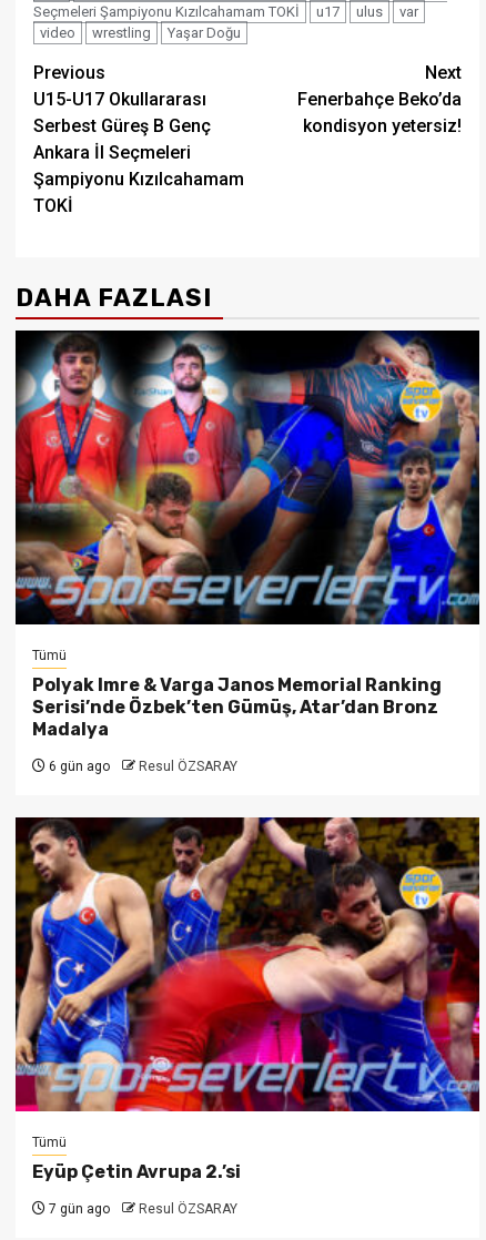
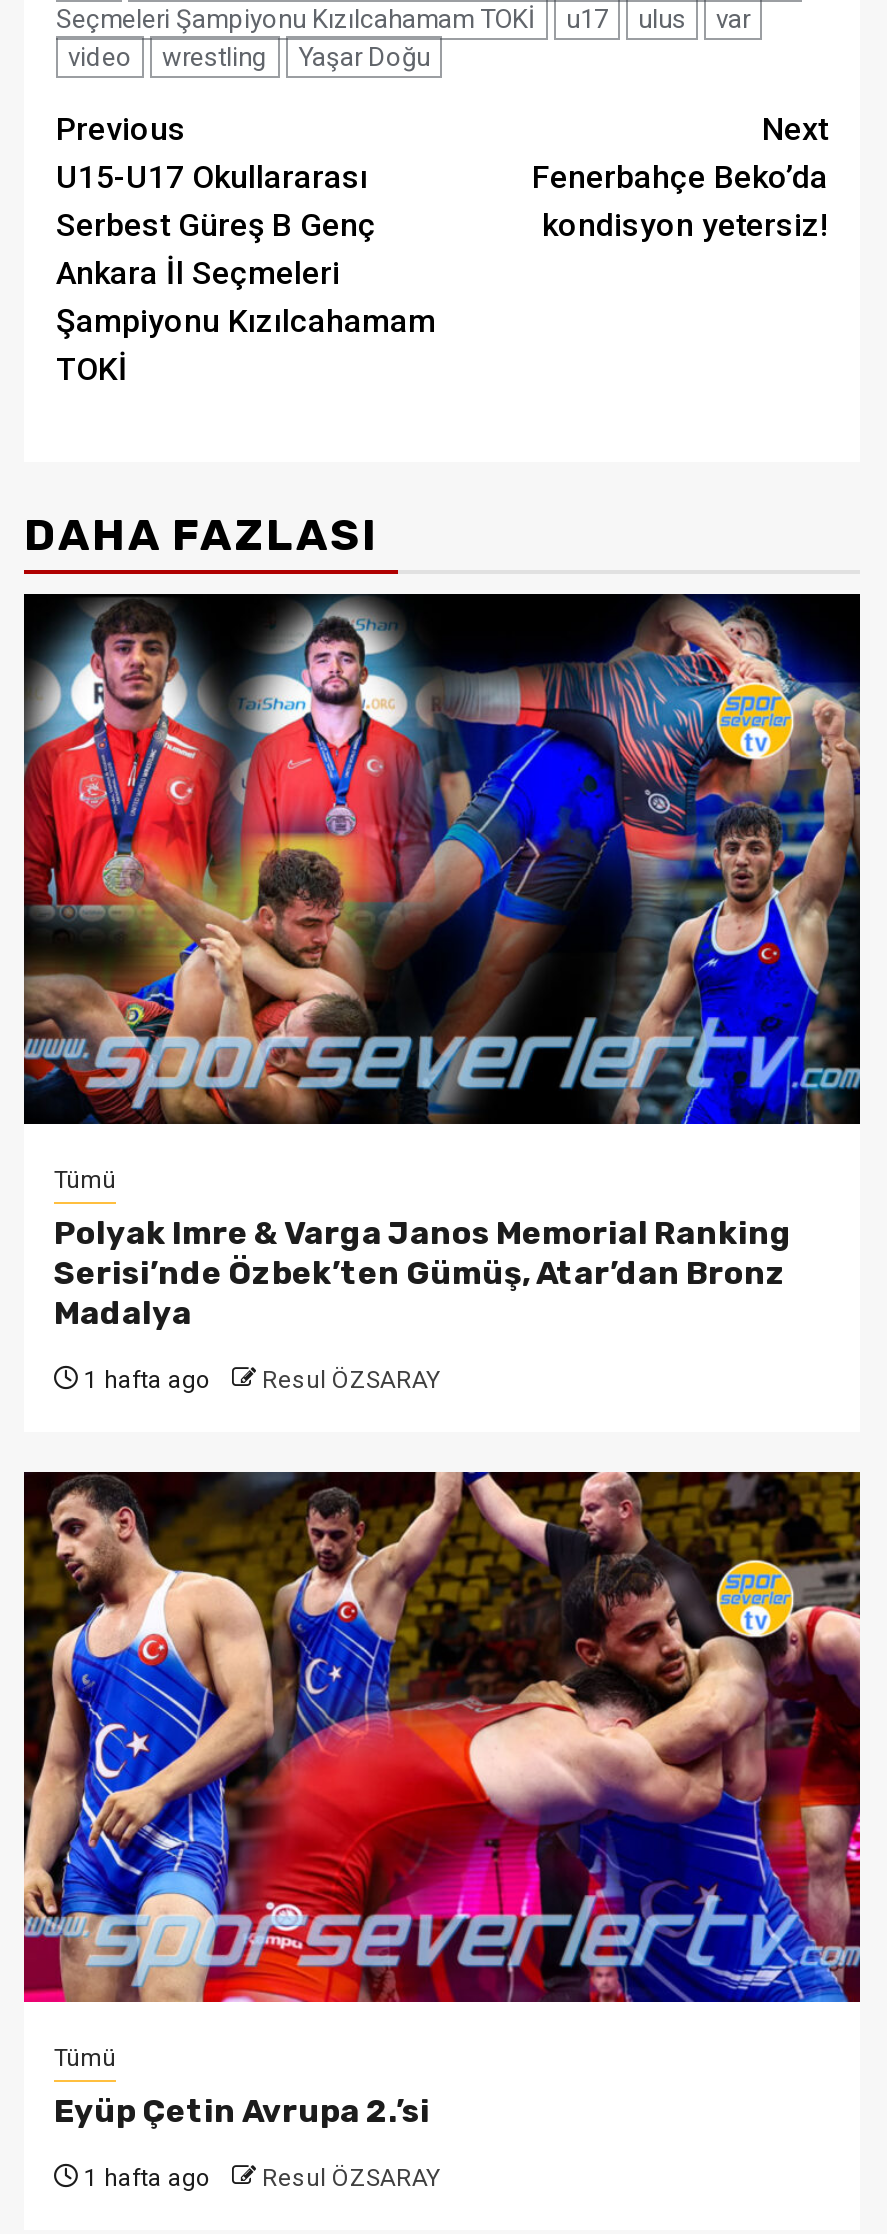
[45,758,237,774] 6 gün ago Resul ÖZSARAY -> [78,1367,440,1395] 1 hafta ago Resul ÖZSARAY
[45,1201,237,1216] 7 gün ago Resul ÖZSARAY -> [78,2165,440,2193] 1 hafta ago Resul ÖZSARAY

